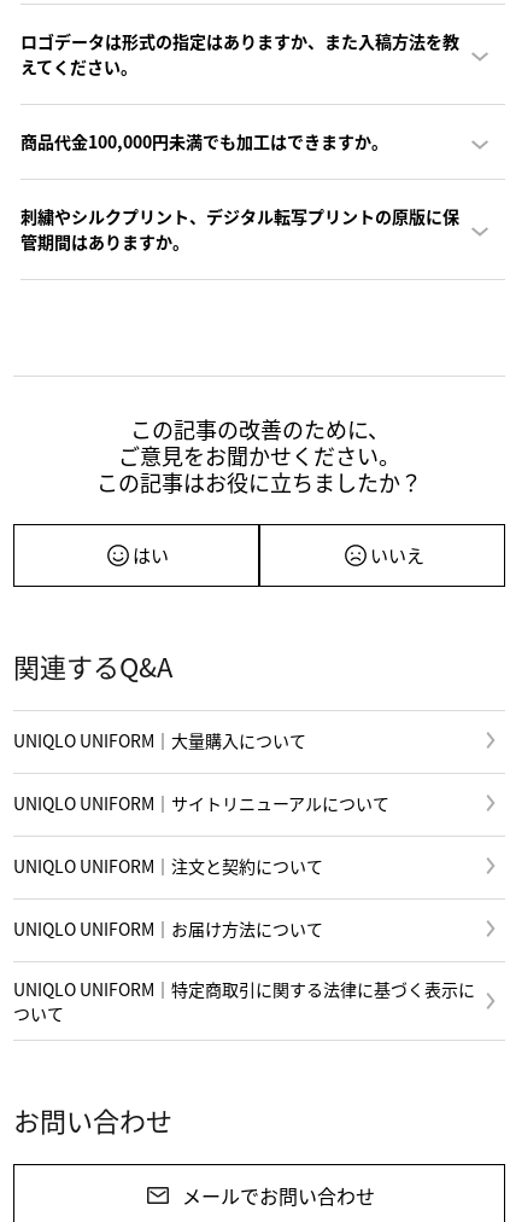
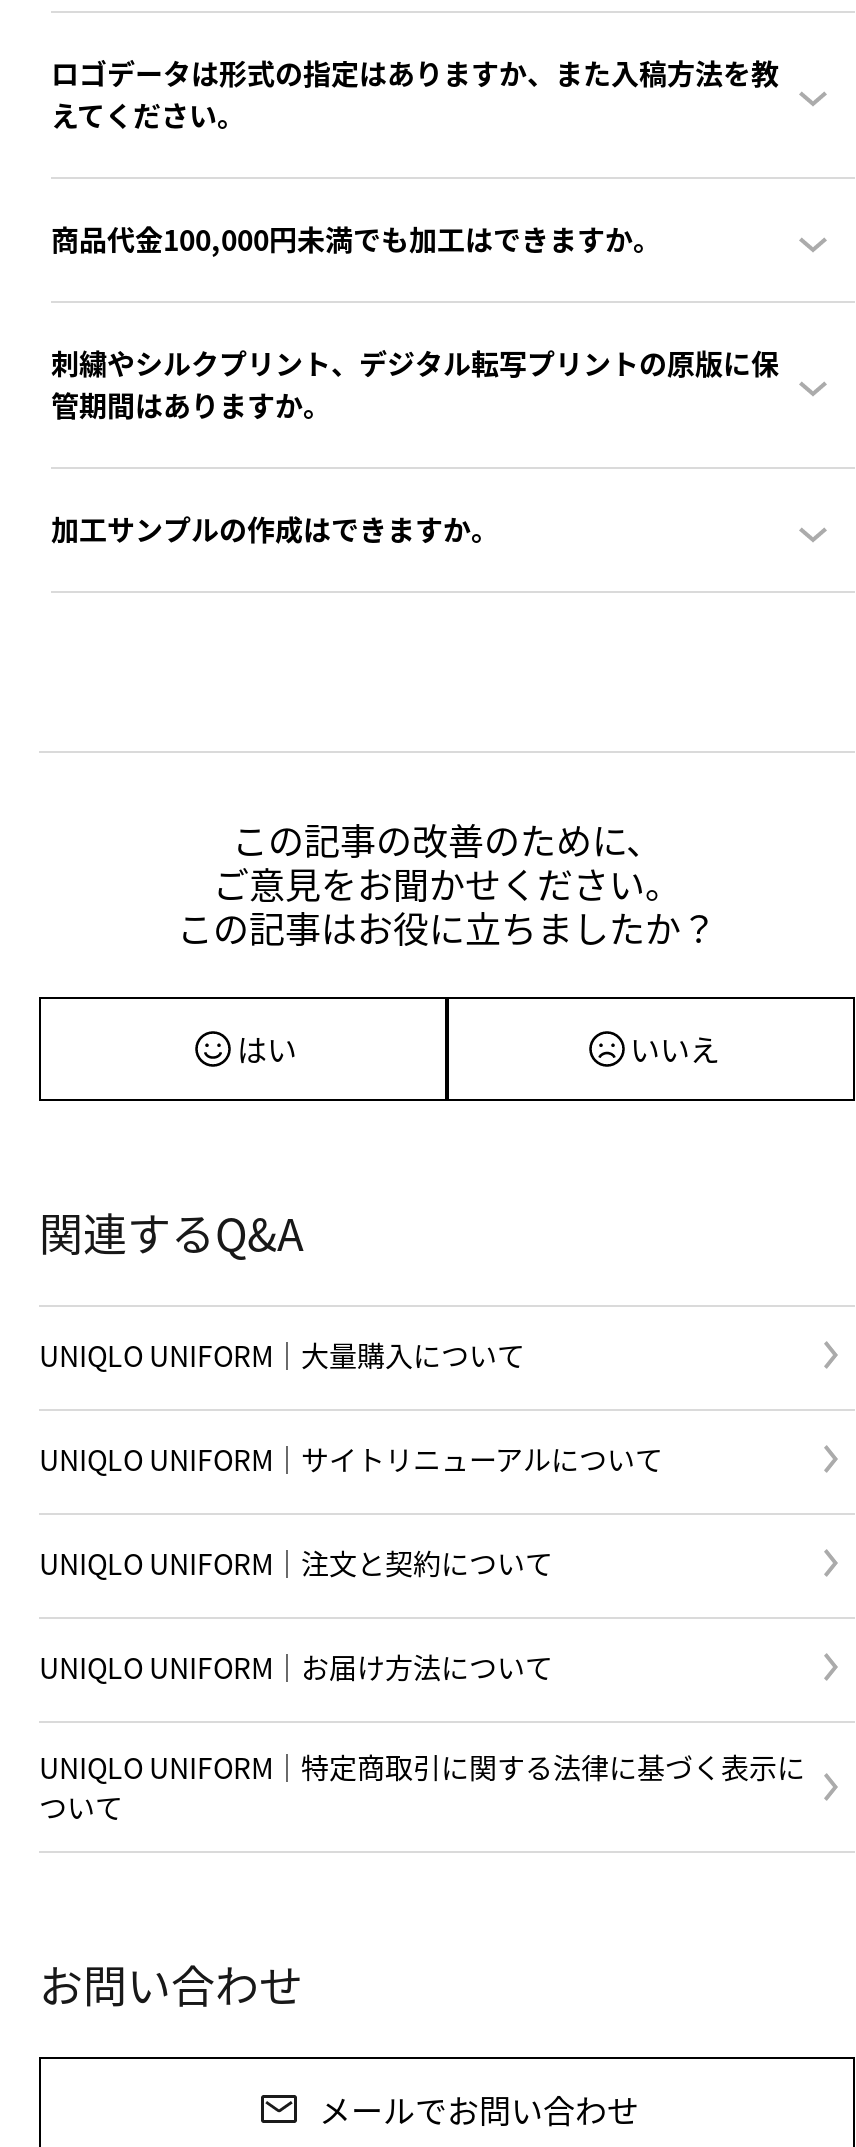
none -> [51,509,499,549] 加工サンプルの作成はできますか。

